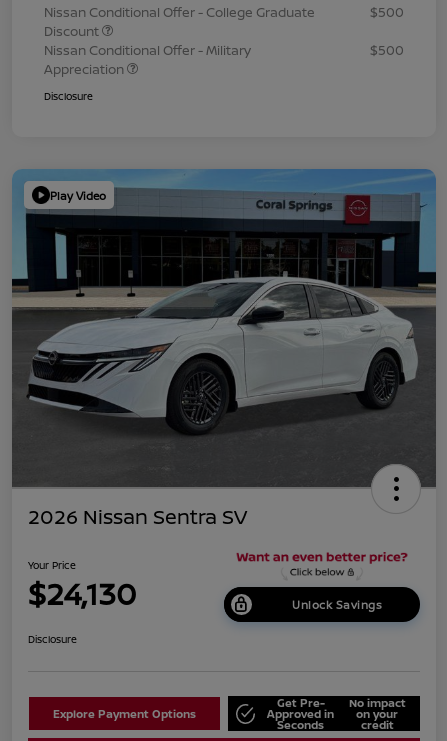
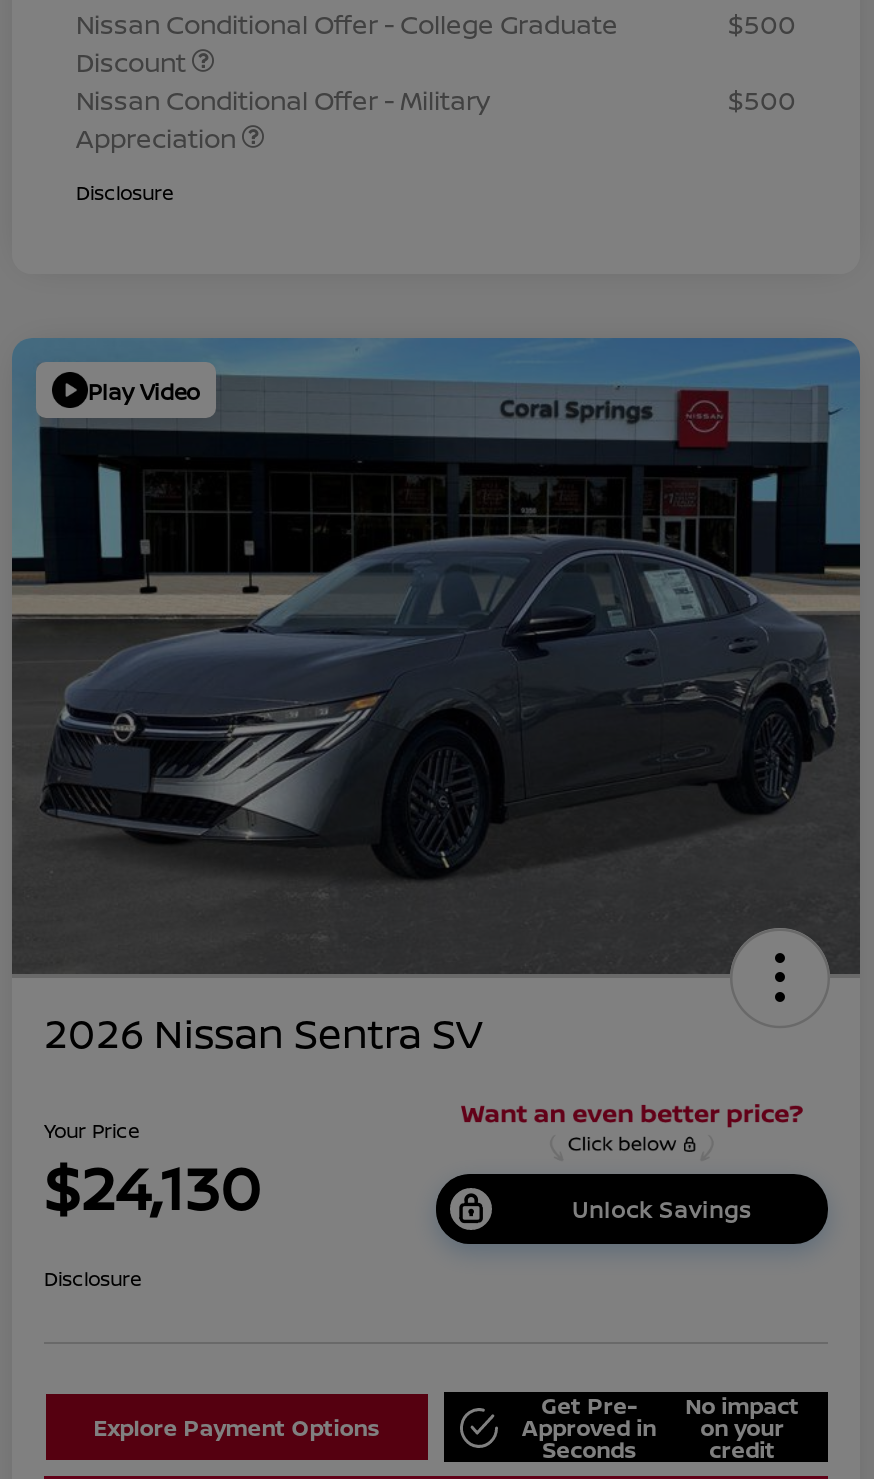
[27,267,422,440] [image] -> [40,532,836,882] [image]

